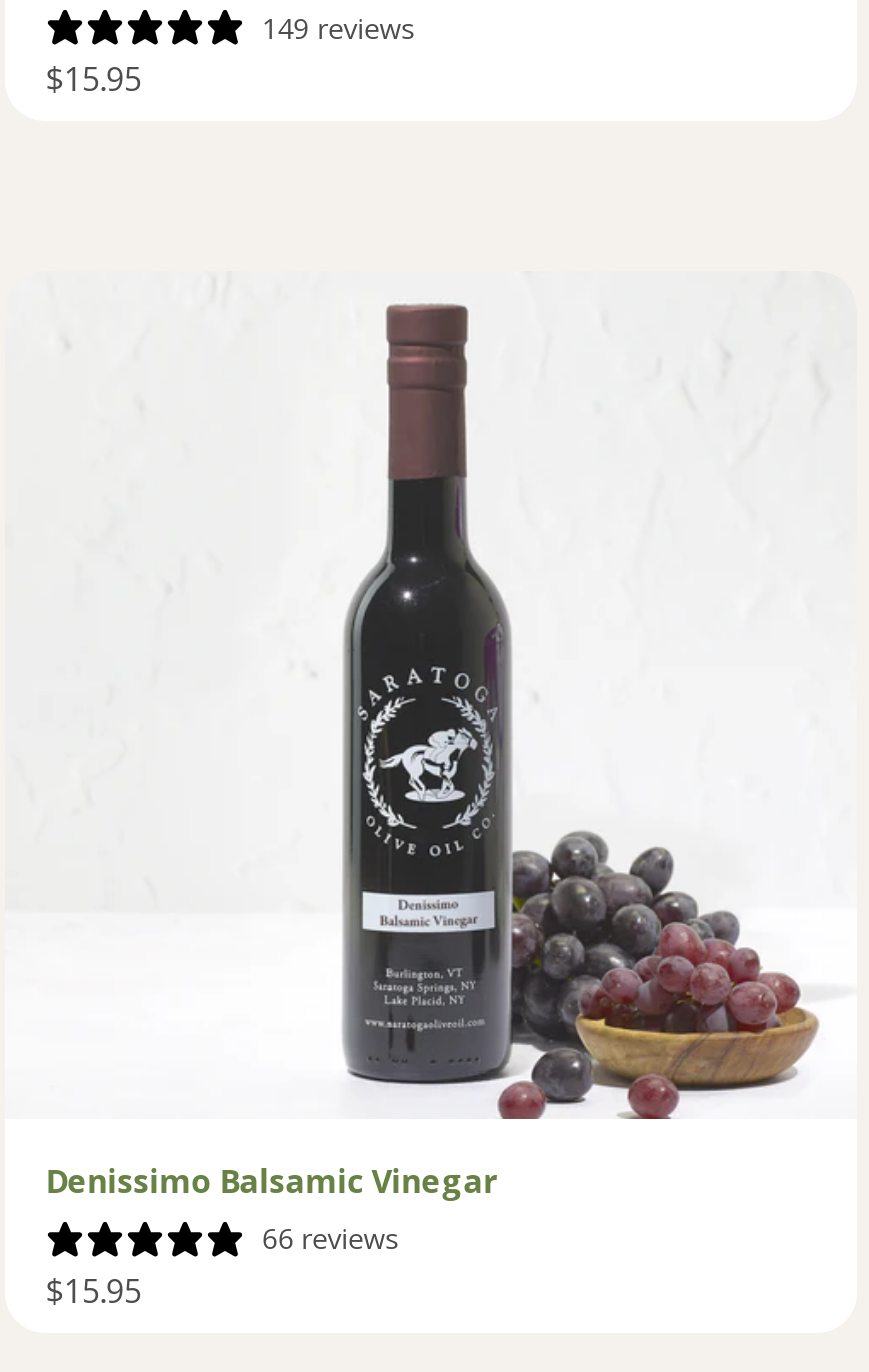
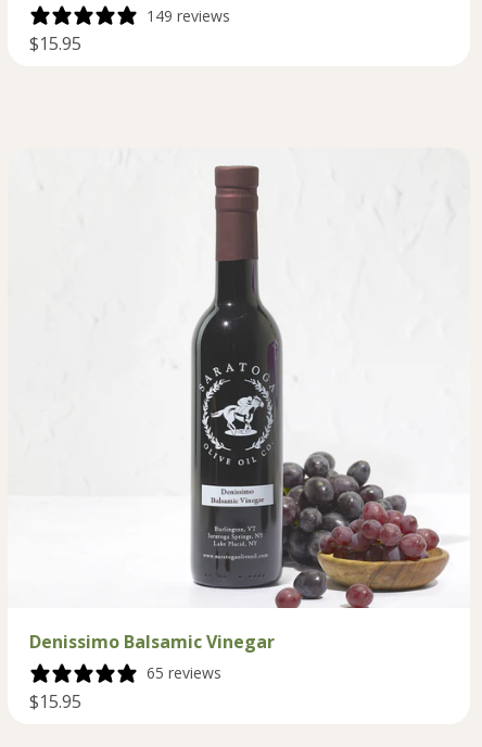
[261,1220,399,1258] 66 reviews -> [147,663,222,683] 65 reviews

